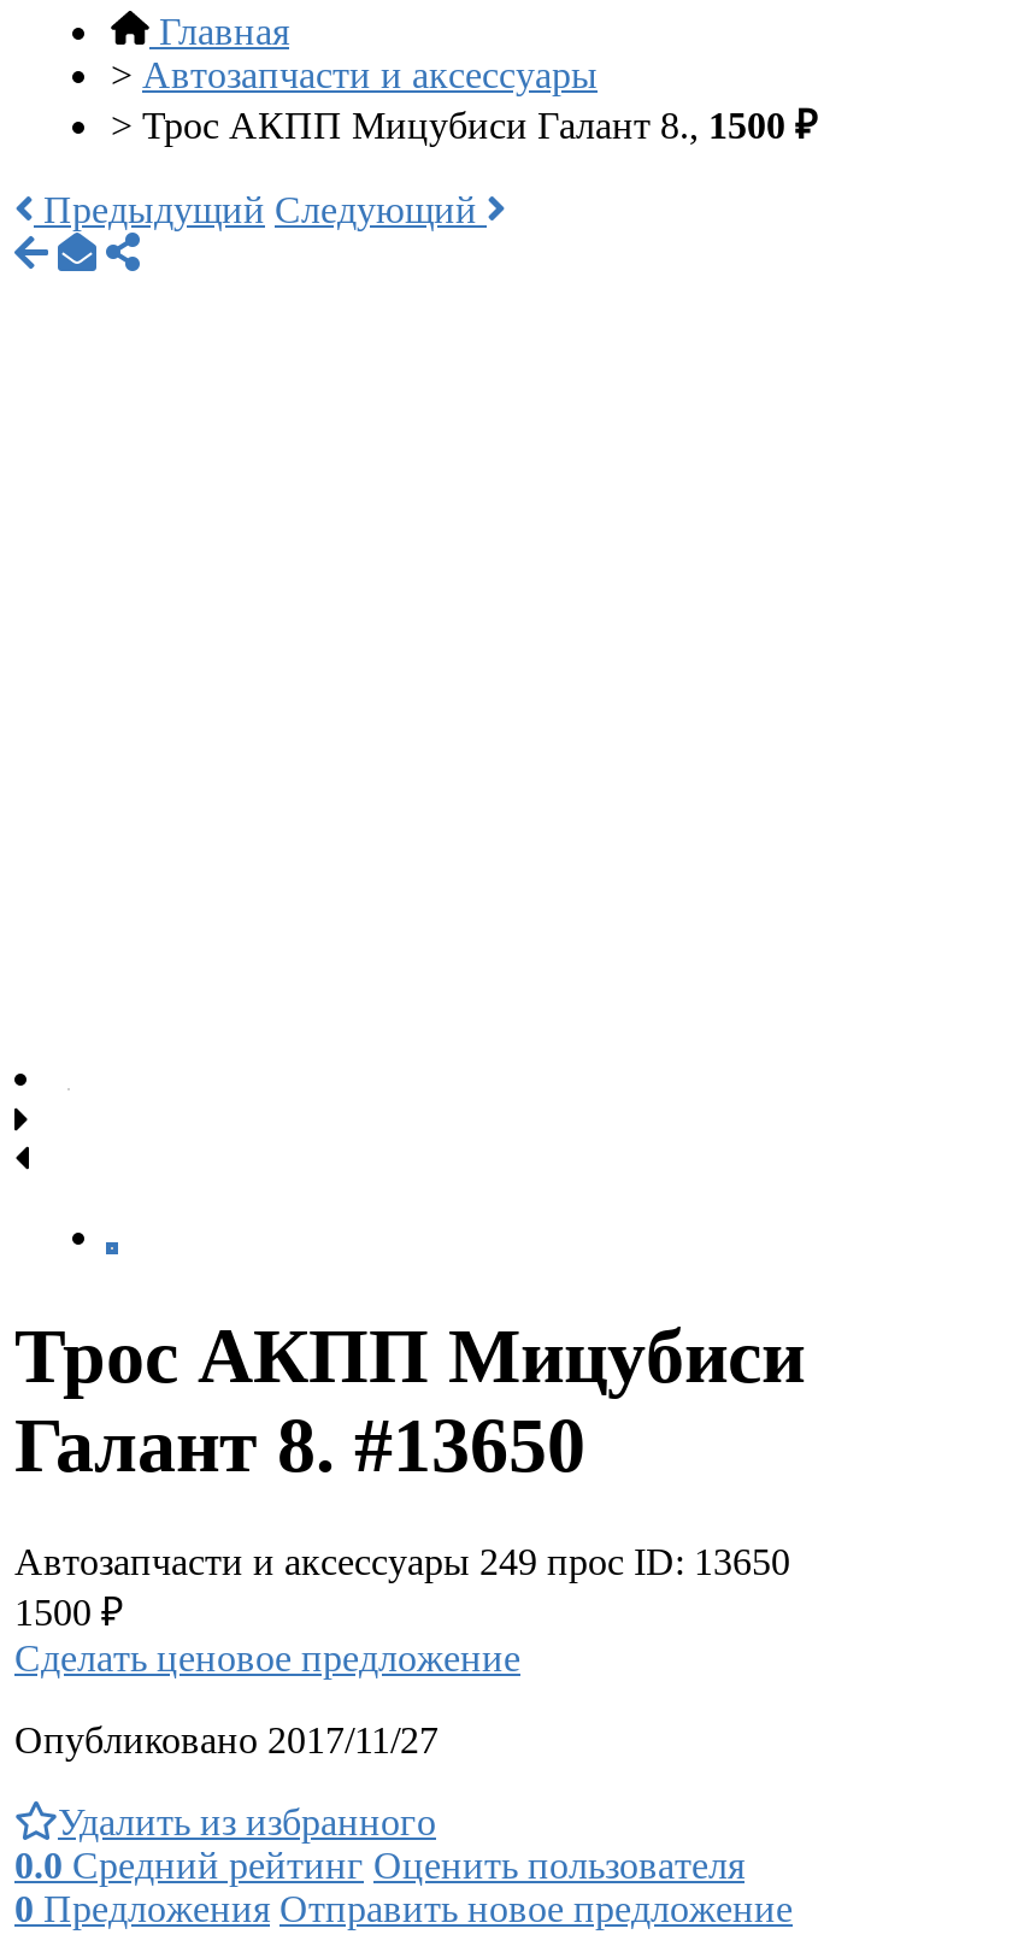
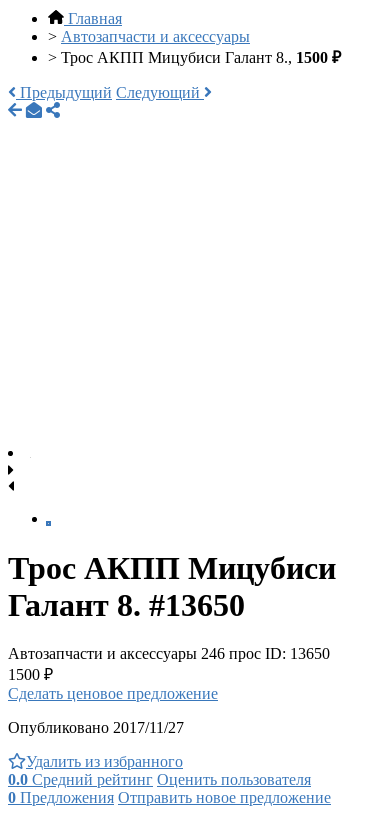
[14,1541,790,1582] Автозапчасти и аксессуары 249 прос ID: 13650 -> [8,645,330,662] Автозапчасти и аксессуары 246 прос ID: 13650

